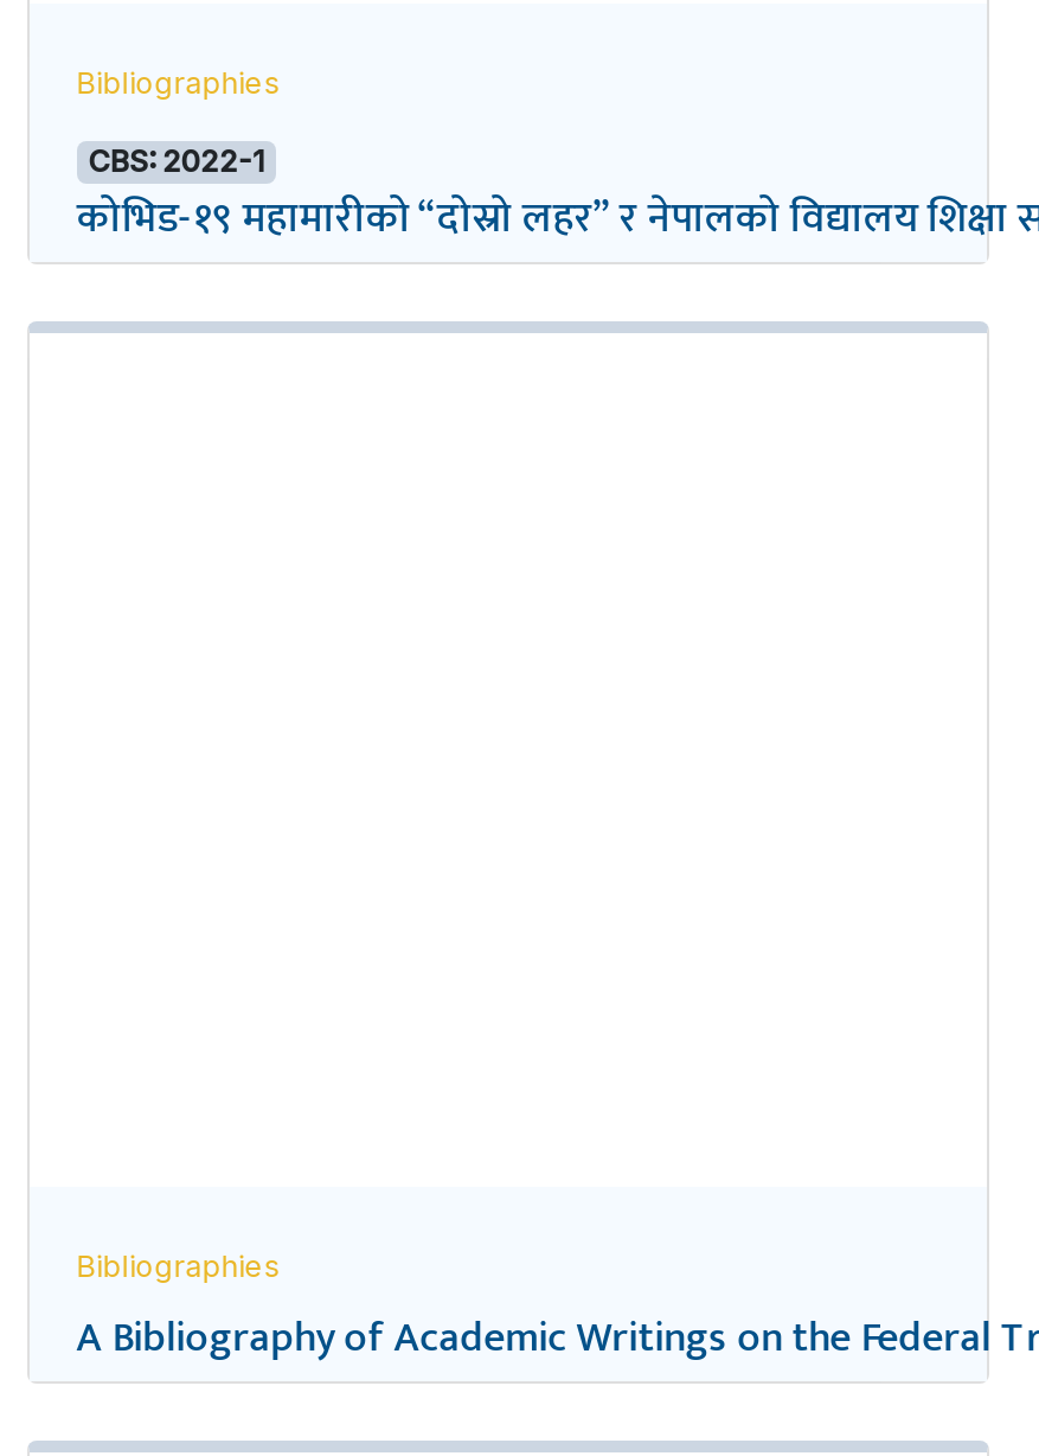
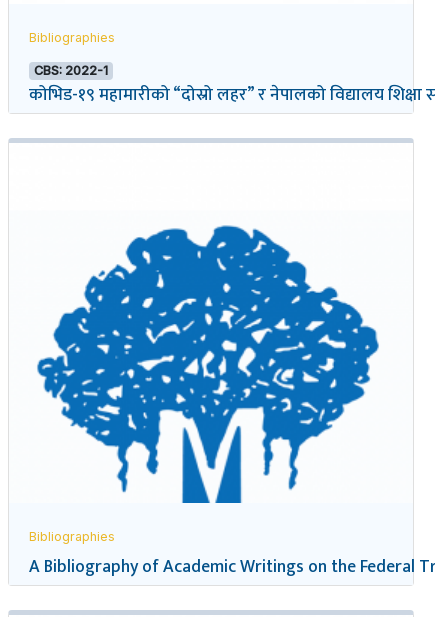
none -> [36,224,380,504] [image]

